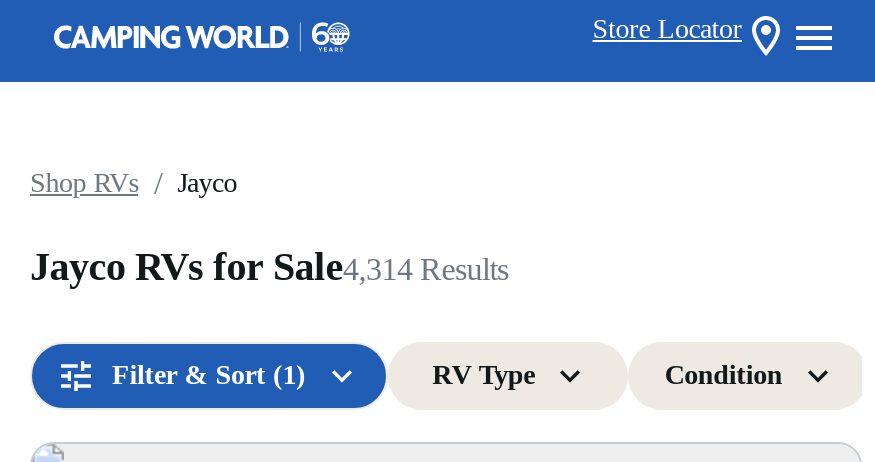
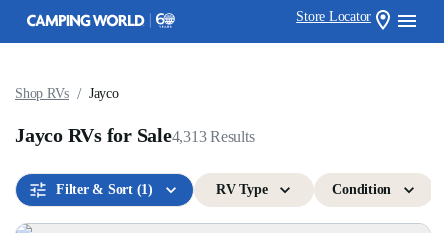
[30,244,508,288] Jayco RVs for Sale4,314 Results -> [15,124,254,146] Jayco RVs for Sale4,313 Results

